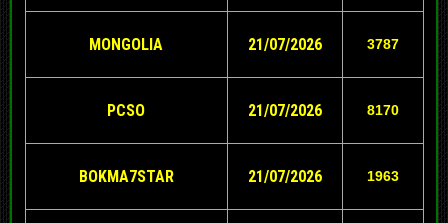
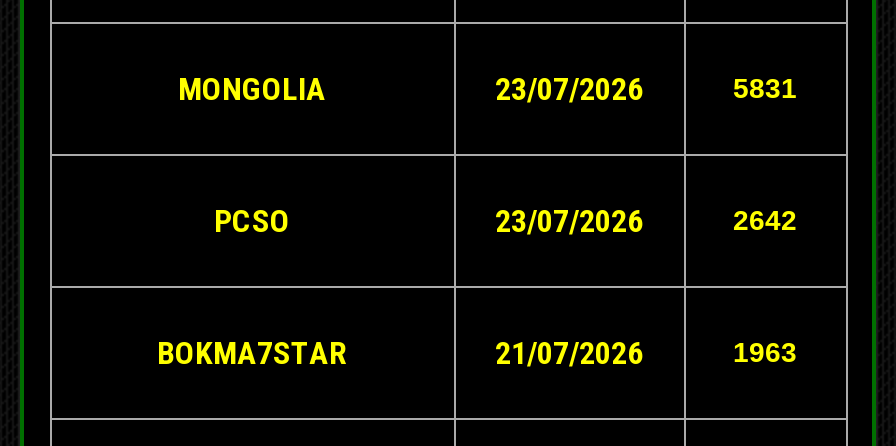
[247,35,321,54] 21/07/2026 -> [495,70,643,108] 23/07/2026
[366,36,398,52] 3787 -> [733,72,797,104] 5831
[247,101,321,120] 21/07/2026 -> [495,202,643,240] 23/07/2026
[366,102,398,118] 8170 -> [733,204,797,236] 2642

